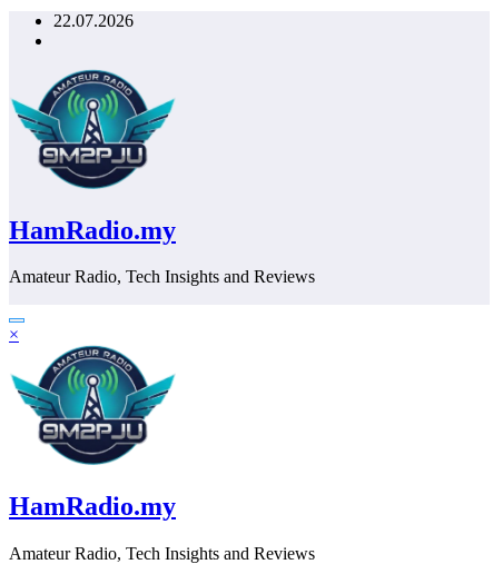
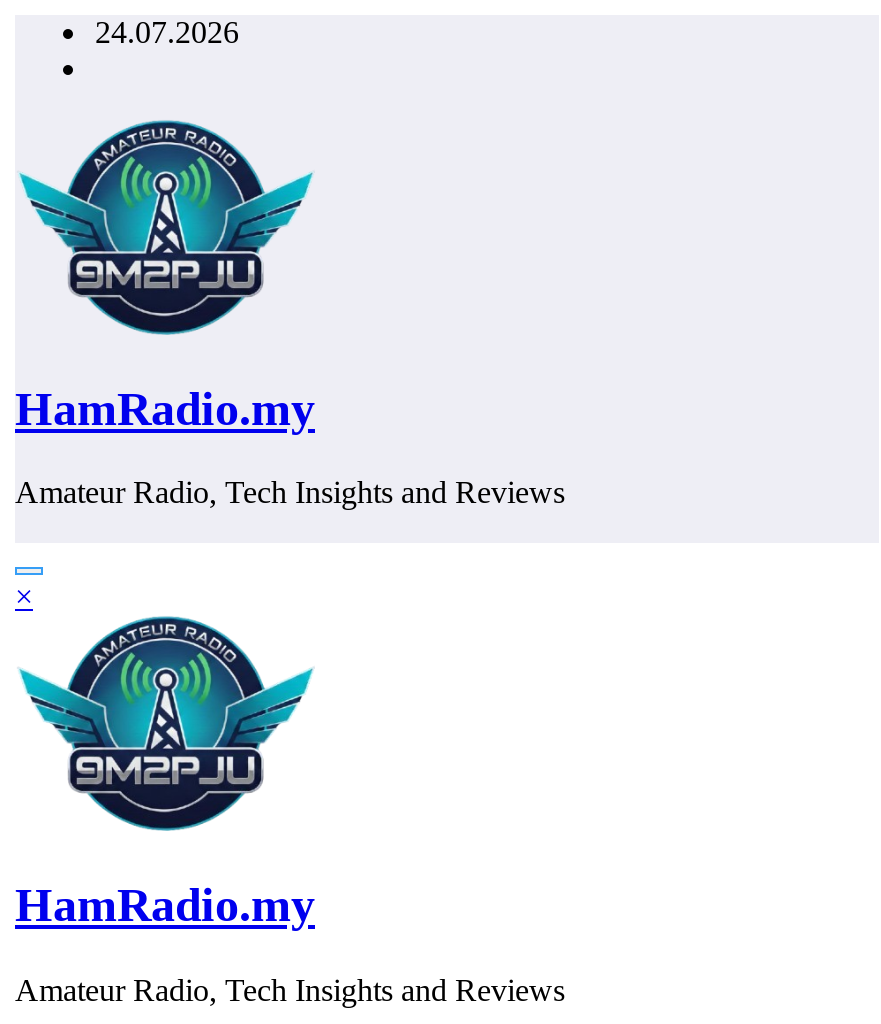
[53,11,134,30] 22.07.2026 -> [95,15,239,49] 24.07.2026

